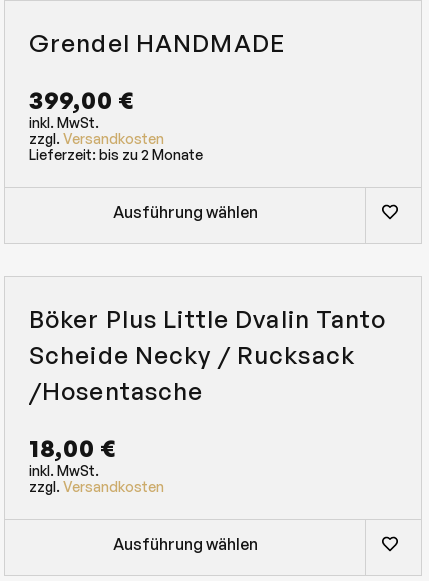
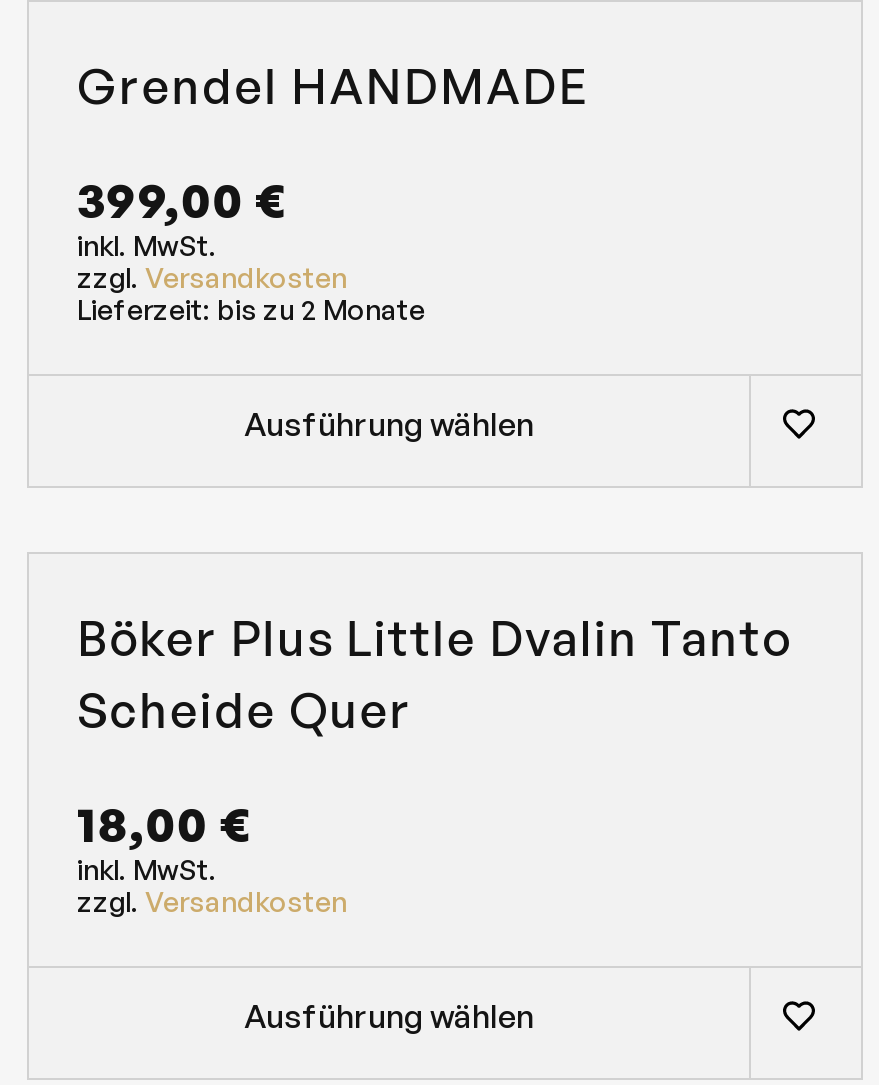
[29,340,355,406] Scheide Necky / Rucksack | /Hosentasche -> [77,680,412,740] Scheide Quer

